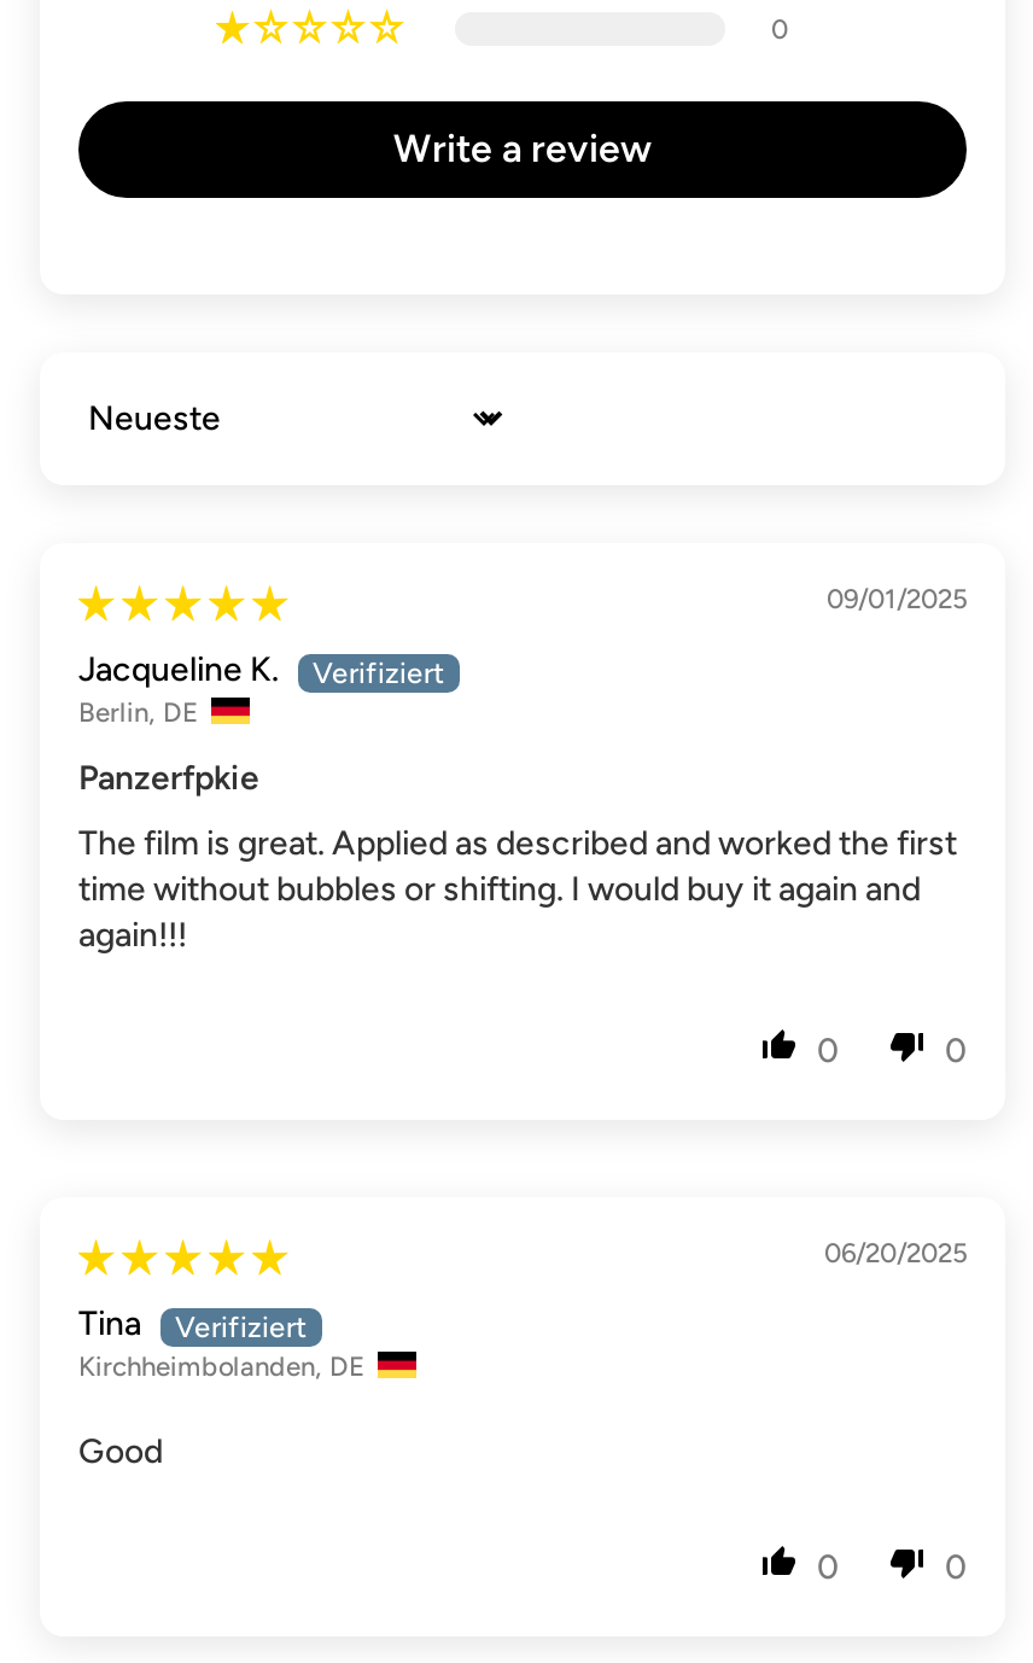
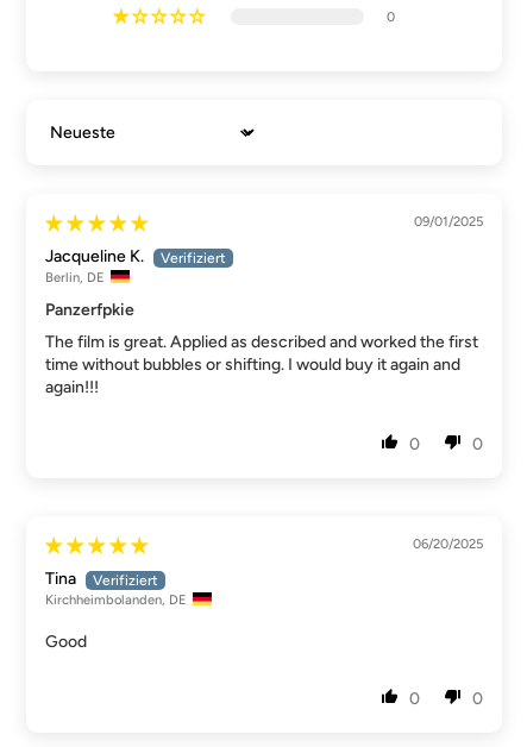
[393,125,652,171] Write a review -> none

